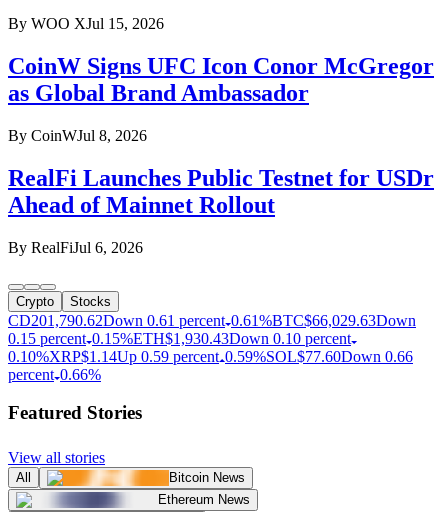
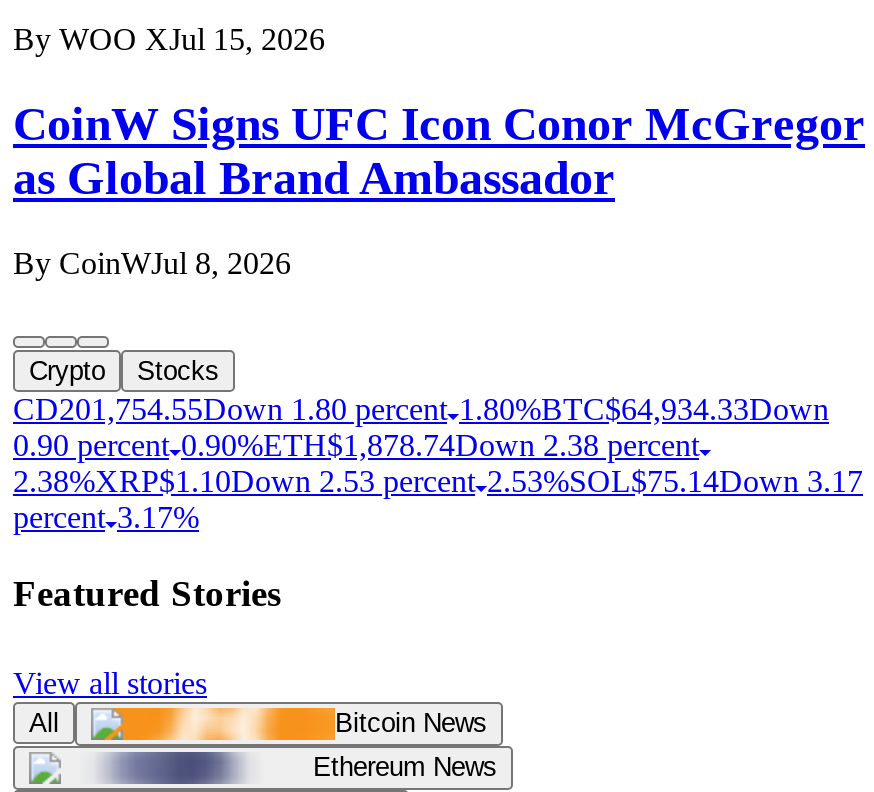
[8,165,434,256] RealFi Launches Public Testnet for USDr | Ahead of Mainnet Rollout | By RealFiJul 6, 2026 -> none
[8,312,416,329] CD201,790.62Down 0.61 percent 0.61%BTC$66,029.63Down -> [13,392,829,426] CD201,754.55Down 1.80 percent 1.80%BTC$64,934.33Down
[8,330,351,347] 0.15 percent 0.15%ETH$1,930.43Down 0.10 percent -> [13,428,699,462] 0.90 percent 0.90%ETH$1,878.74Down 2.38 percent
[8,348,413,365] 0.10%XRP$1.14Up 0.59 percent 0.59%SOL $77.60Down 0.66 -> [13,464,863,498] 2.38%XRP$1.10Down 2.53 percent 2.53%SOL $75.14Down 3.17
[8,366,101,383] percent 0.66% -> [13,500,199,534] percent 3.17%

